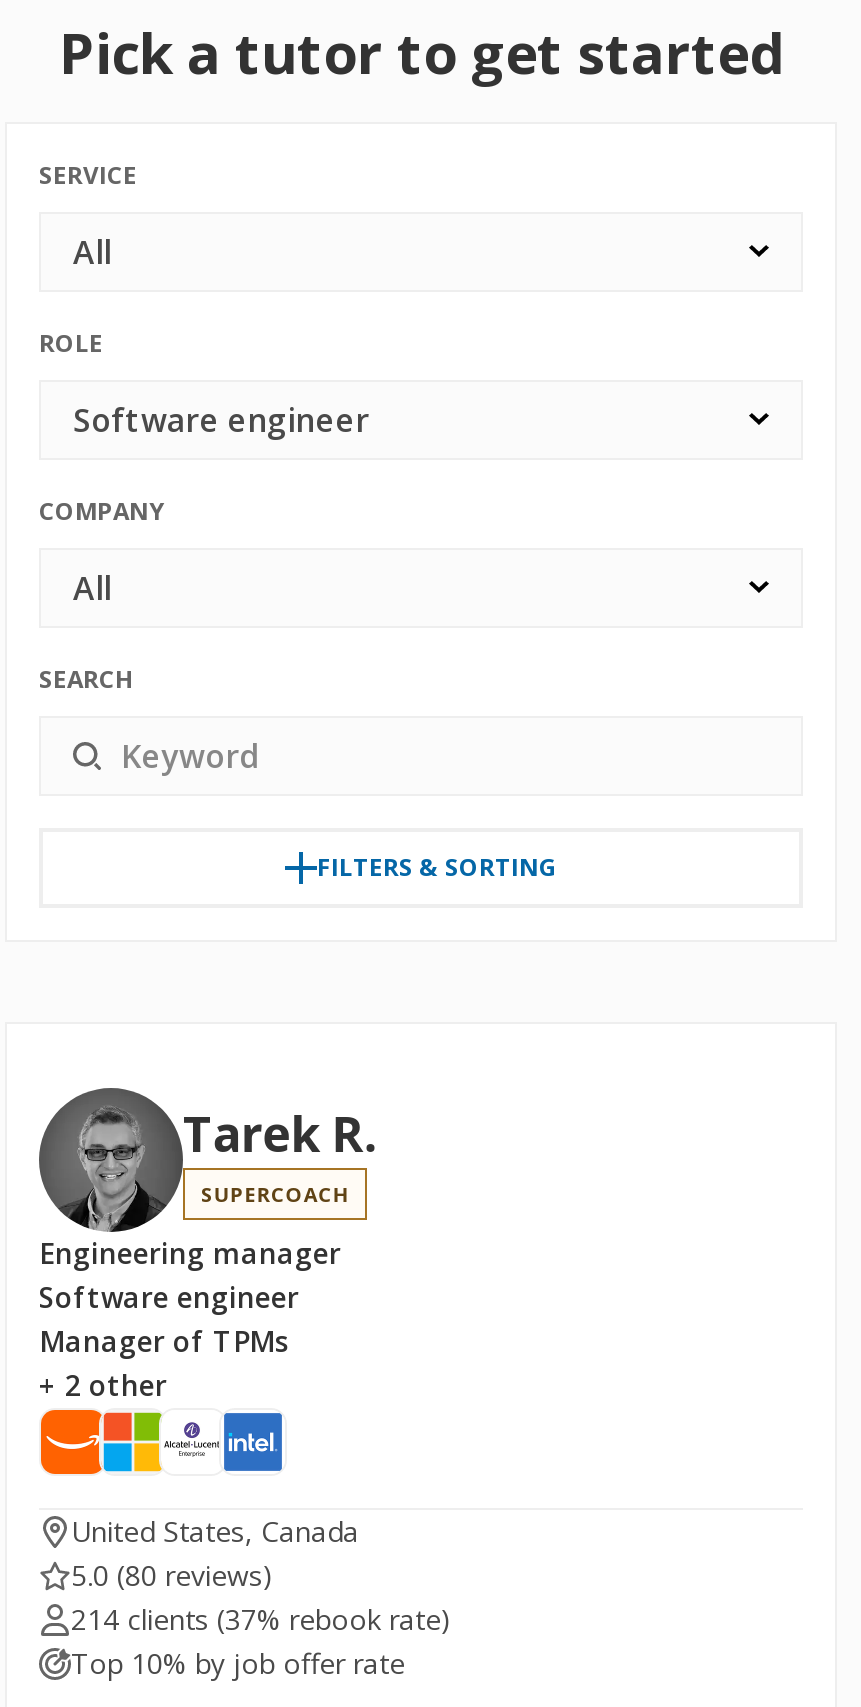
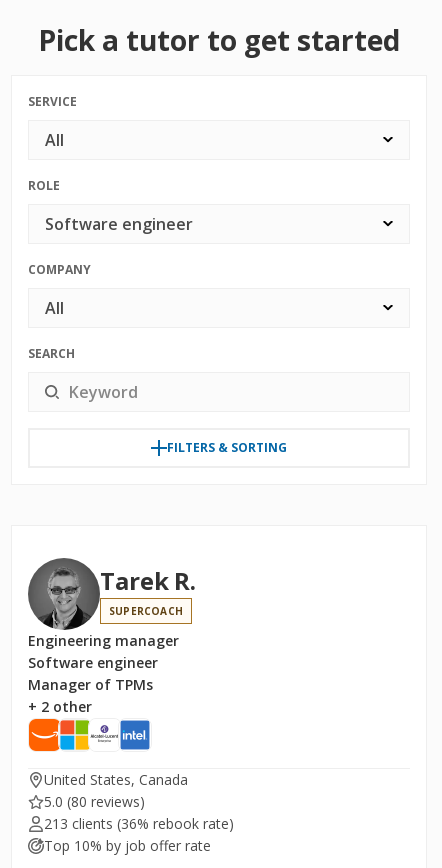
[71,1600,451,1638] 214 clients (37% rebook rate) -> [44,814,234,833] 213 clients (36% rebook rate)

